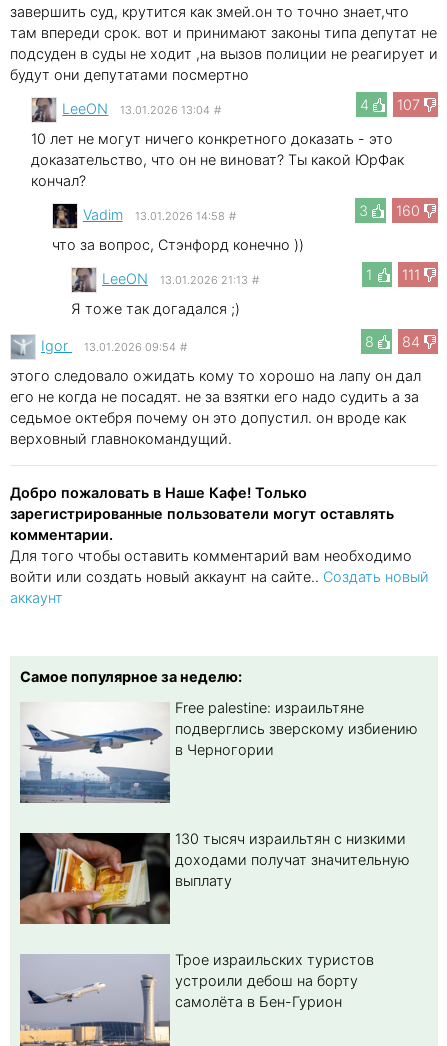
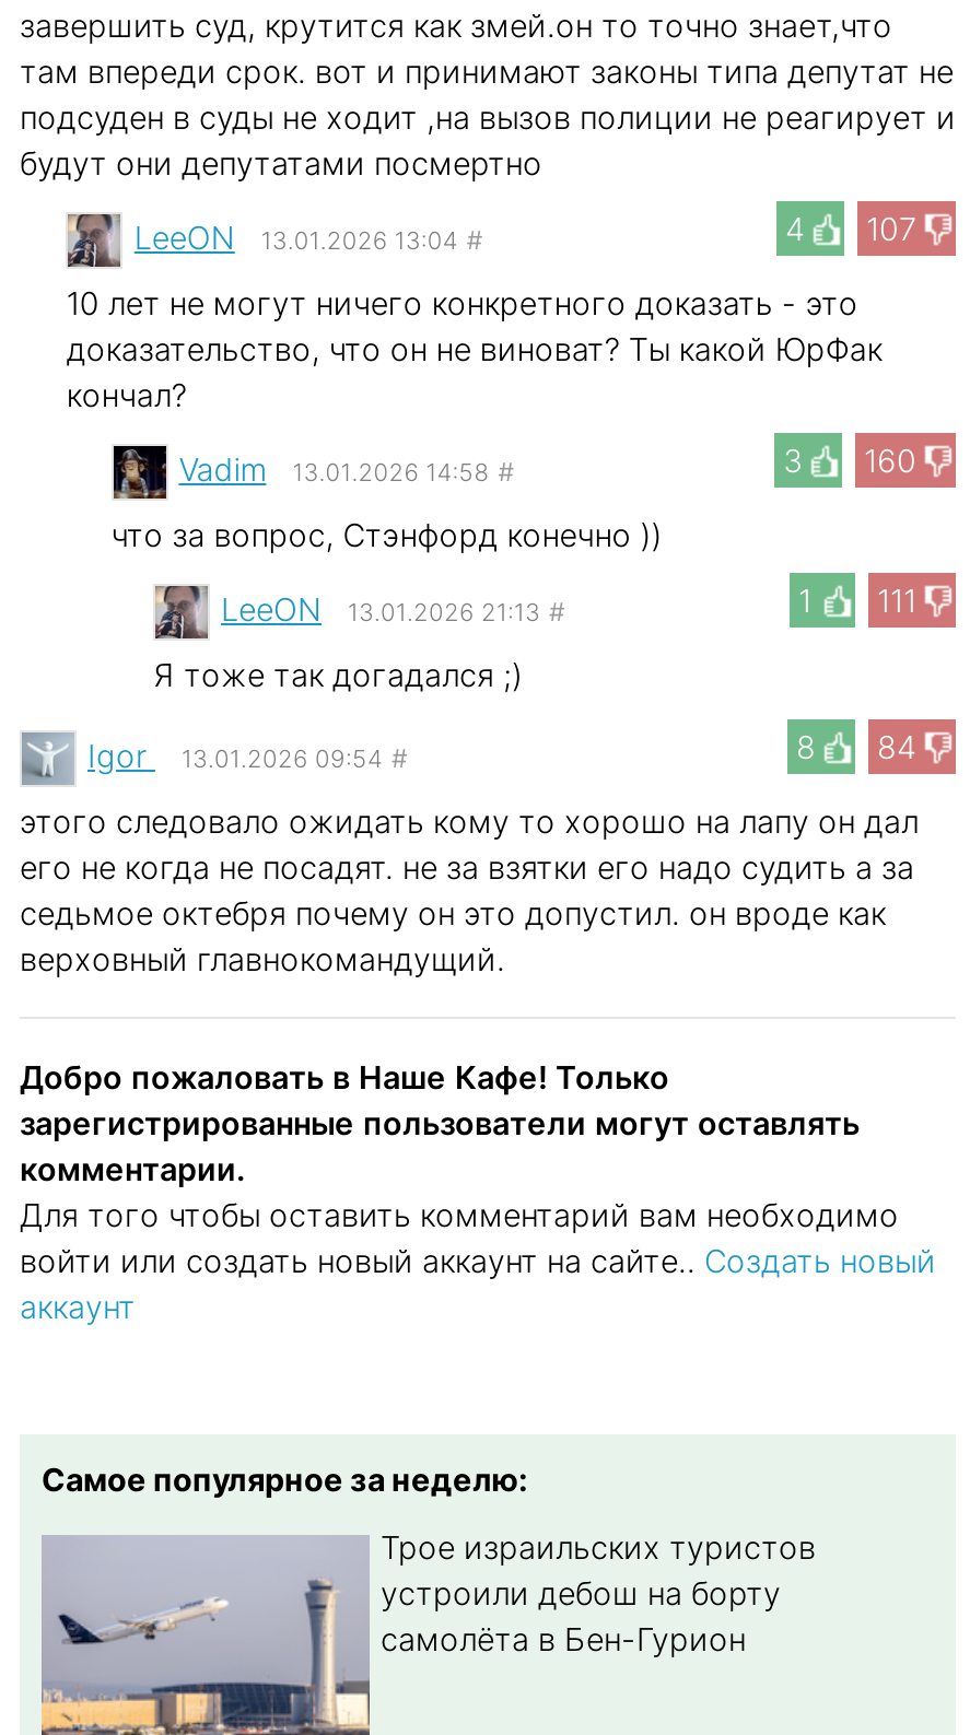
[19,699,418,804] [image] | Free palestine: израильтяне | подверглись зверскому избиению | в Черногории -> none
[19,830,410,925] [image] | 130 тысяч израильтян с низкими | доходами получат значительную | выплату -> none

